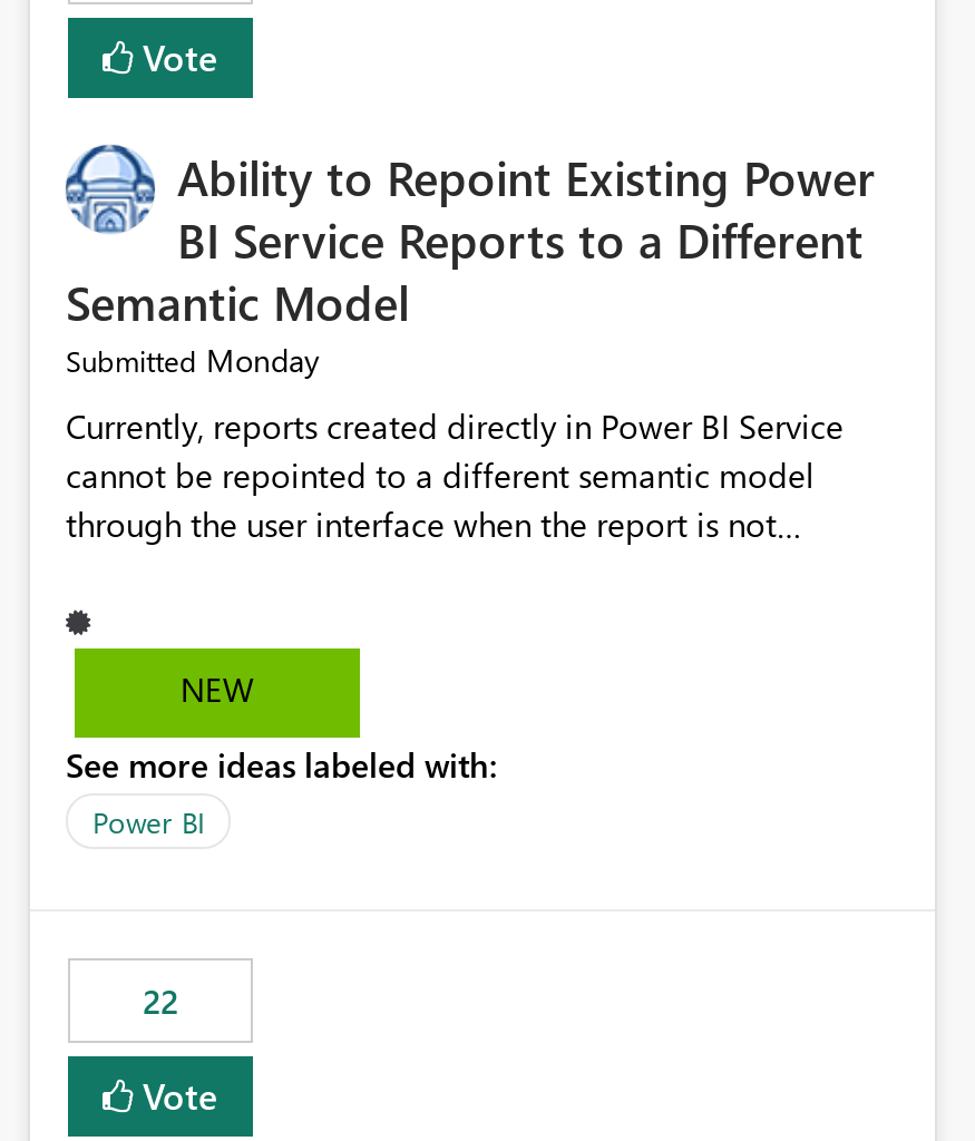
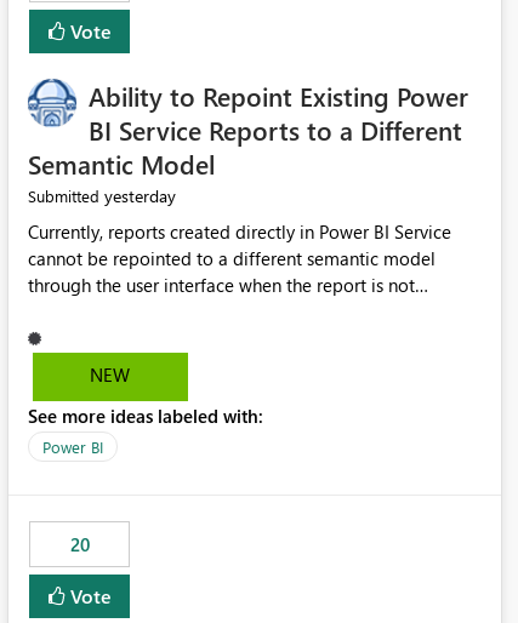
[66,340,320,382] Submitted Monday -> [28,185,176,208] Submitted yesterday
[143,979,178,1024] 22 -> [70,533,89,557] 20

